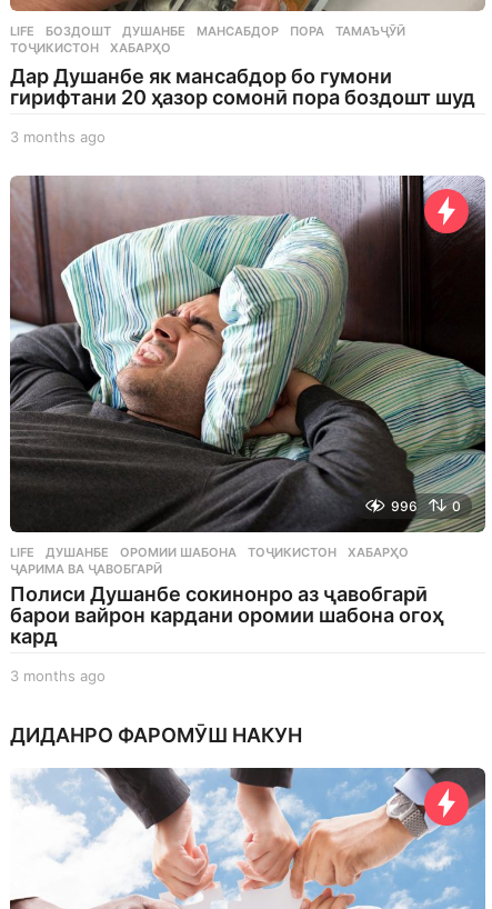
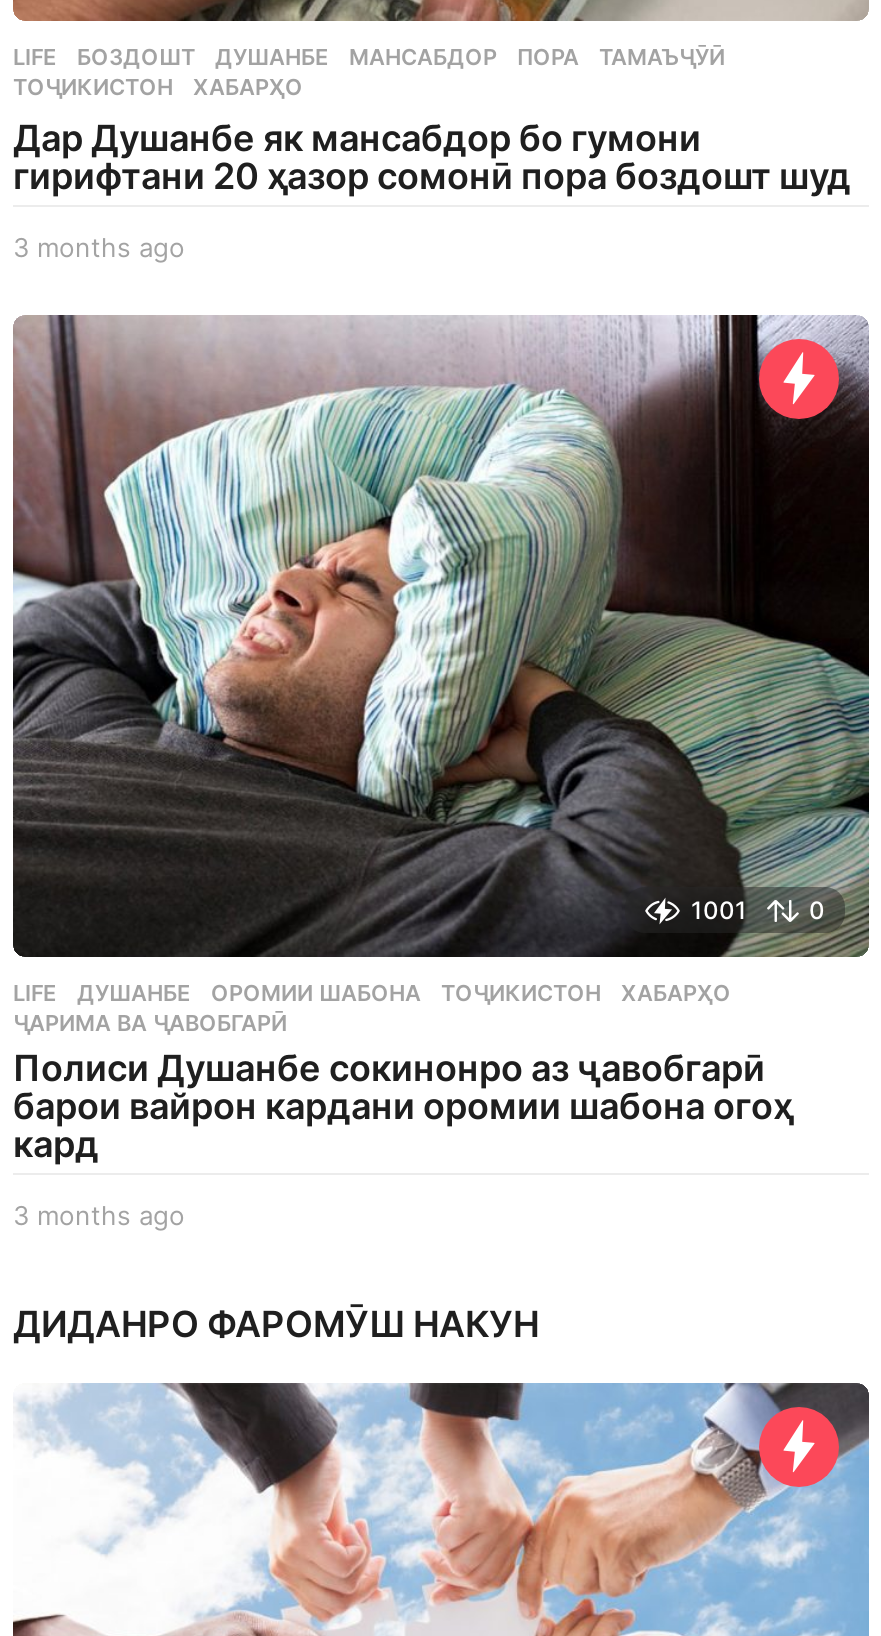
[391,498,418,514] 996 -> [691,896,747,926] 1001

